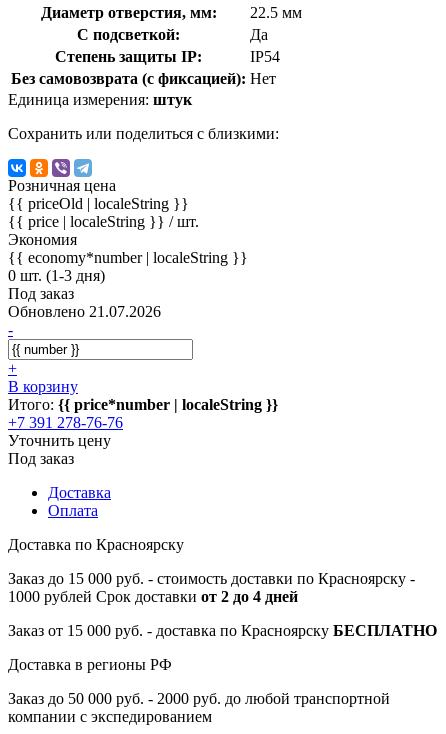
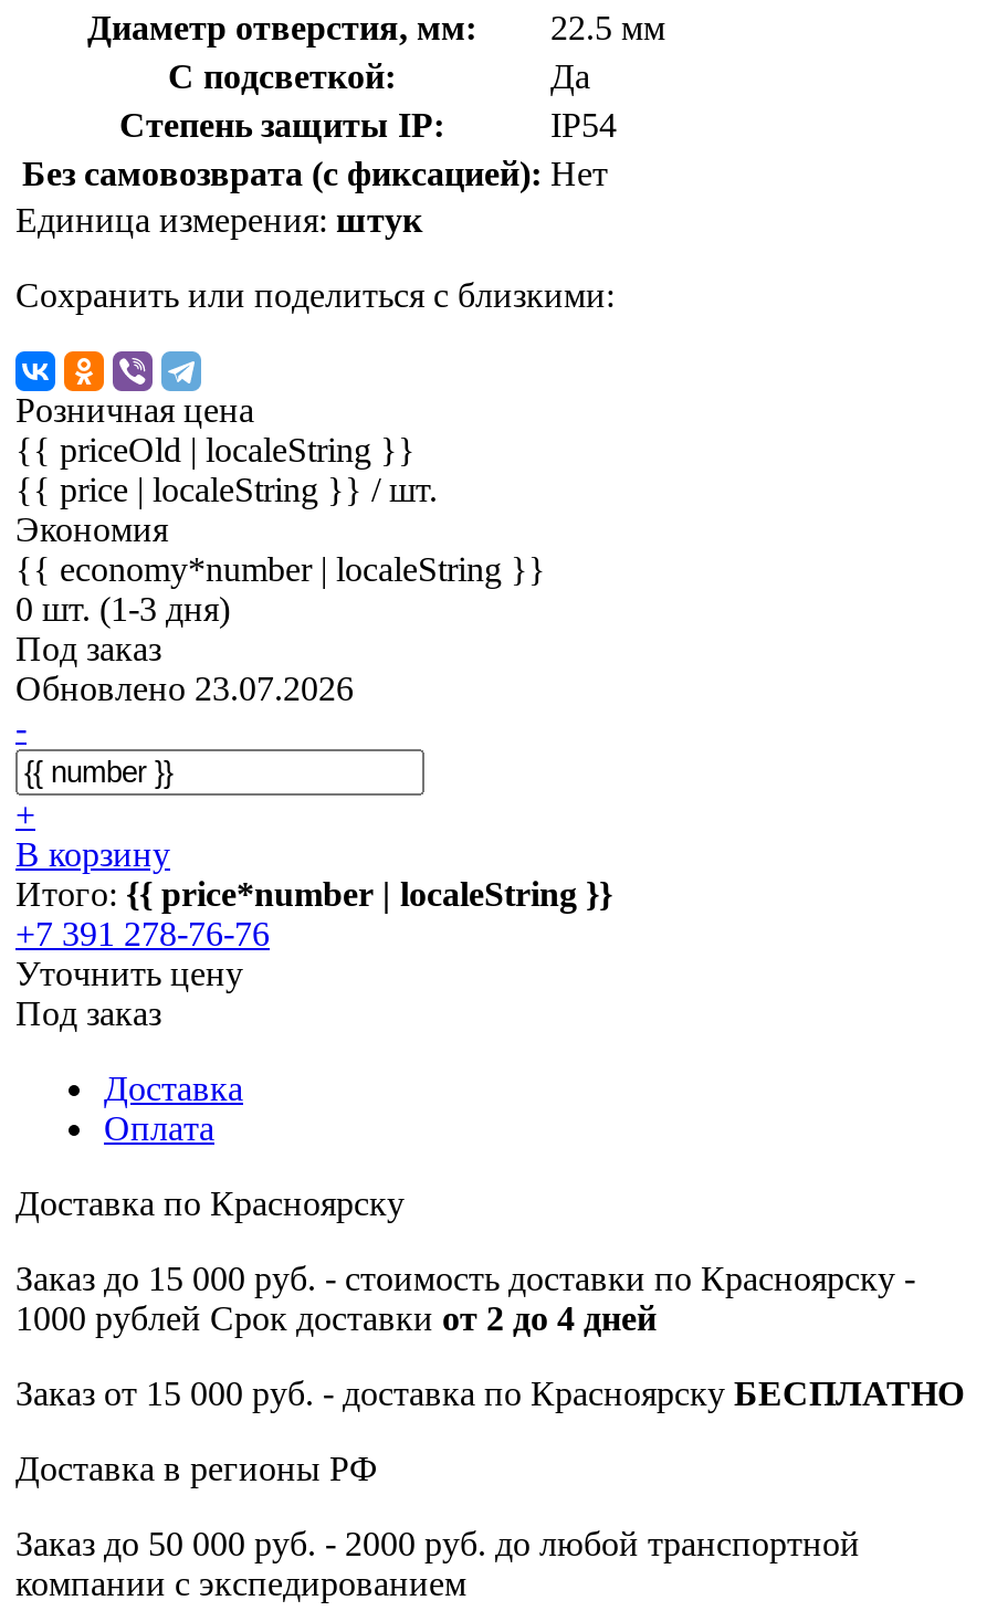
[8,303,161,320] Обновлено 21.07.2026 -> [15,669,354,707] Обновлено 23.07.2026

